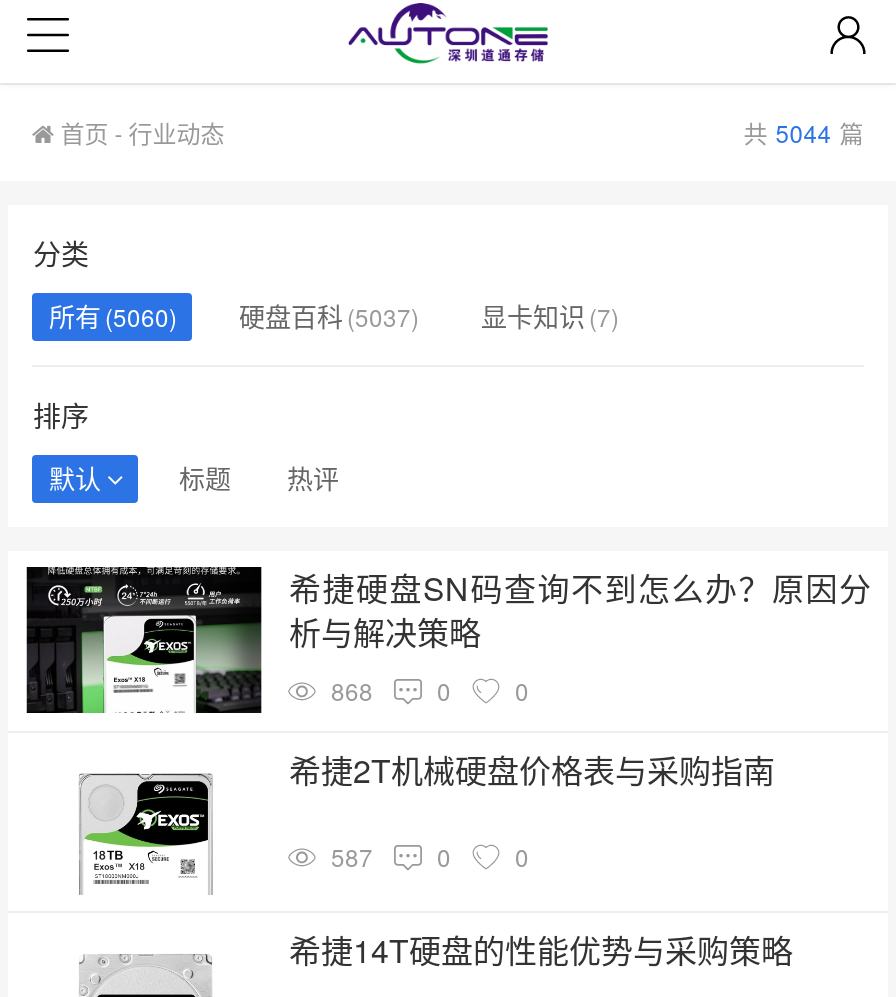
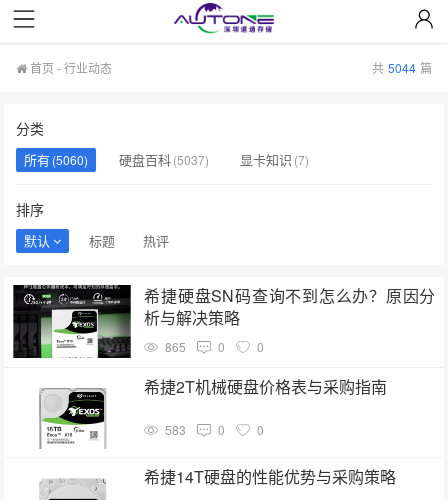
[331,673,529,707] 868 0 0 -> [165,338,264,355] 865 0 0
[331,838,529,872] 587 0 0 -> [165,421,264,438] 583 0 0

